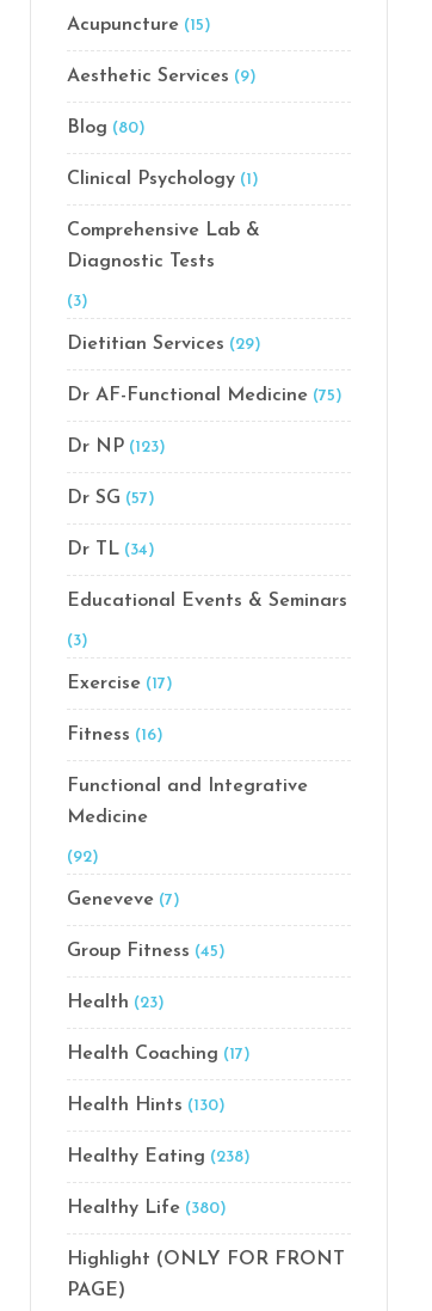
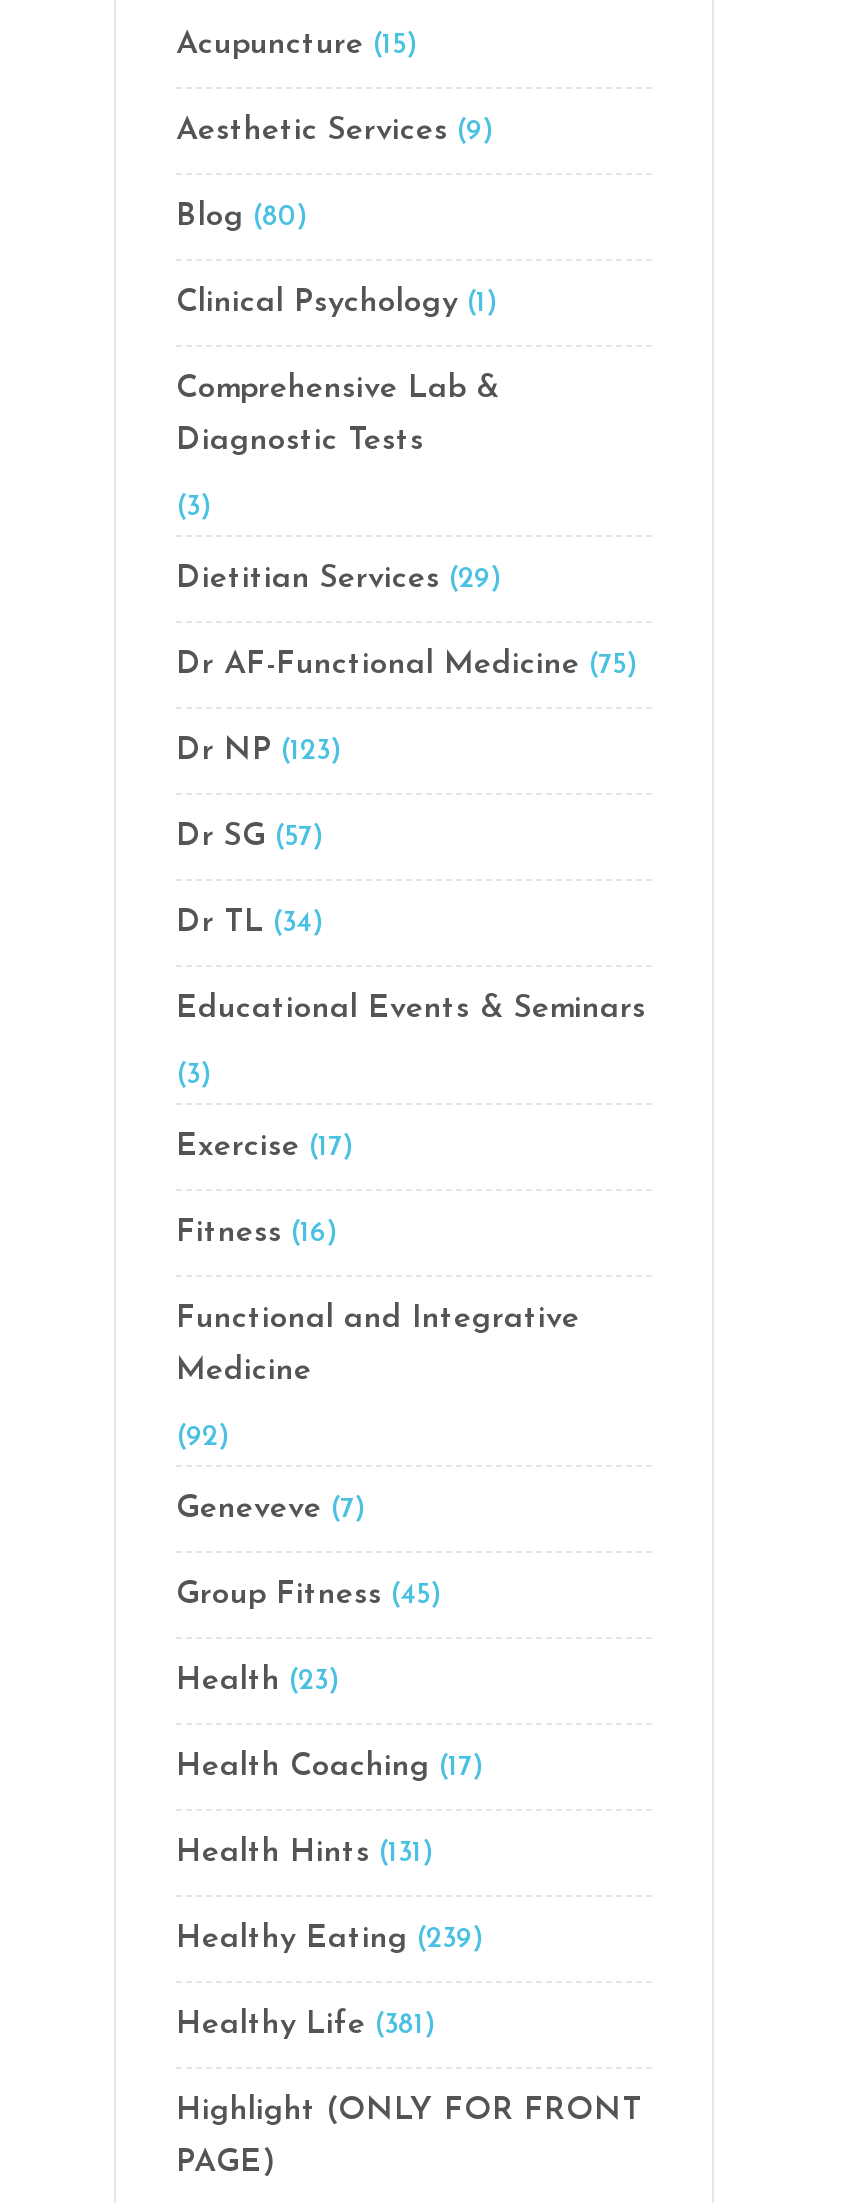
[67,1096,226,1115] Health Hints (130) -> [176,1837,434,1869] Health Hints (131)
[67,1148,251,1167] Healthy Eating (238) -> [176,1923,484,1955] Healthy Eating (239)
[67,1199,227,1218] Healthy Life (380) -> [176,2009,436,2041] Healthy Life (381)

